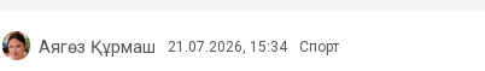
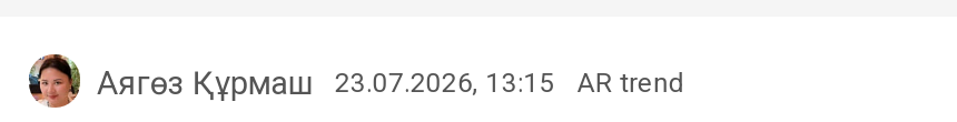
[168,39,339,55] 21.07.2026, 15:34 | Спорт -> [335,68,684,99] 23.07.2026, 13:15 | AR trend

